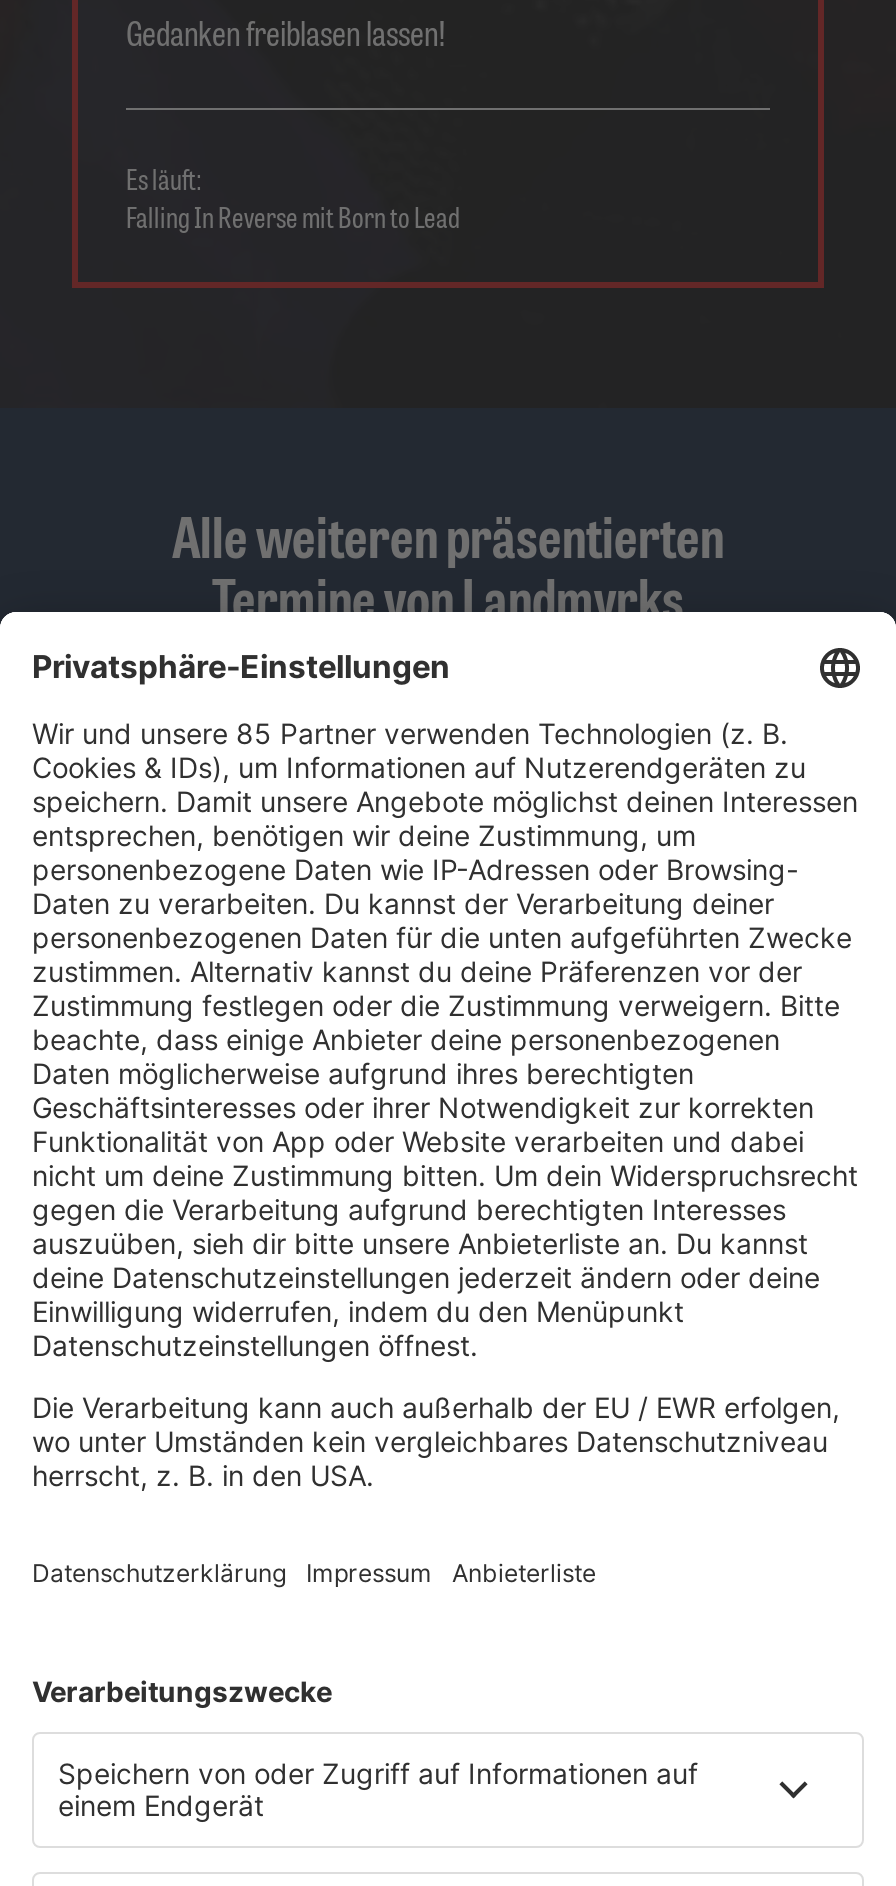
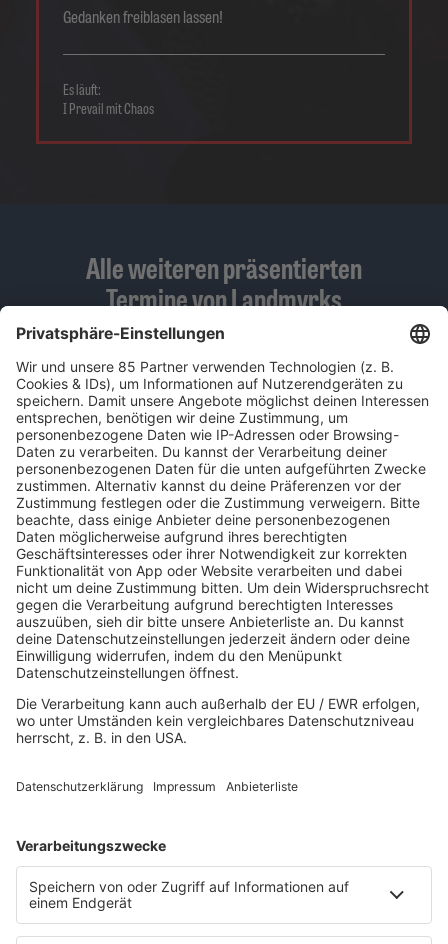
[126,194,460,236] Falling In Reverse mit Born to Lead -> [63,97,154,118] I Prevail mit Chaos

